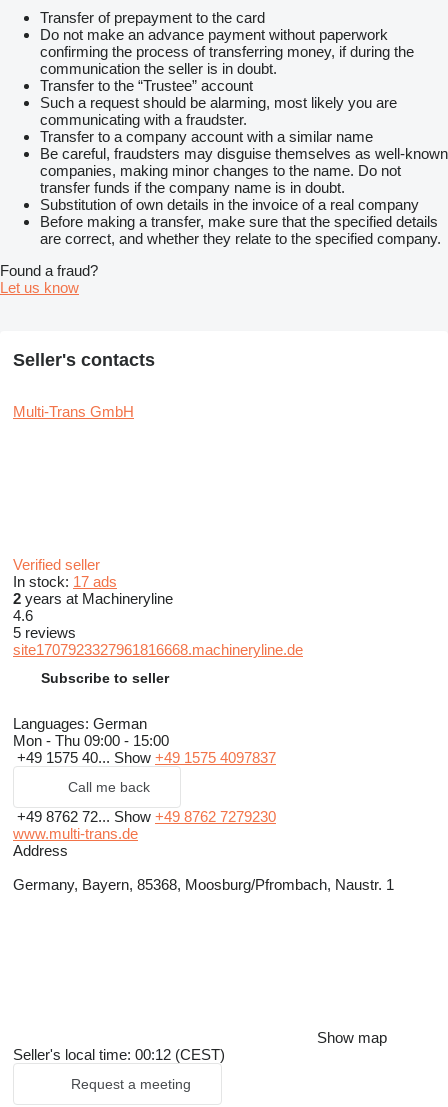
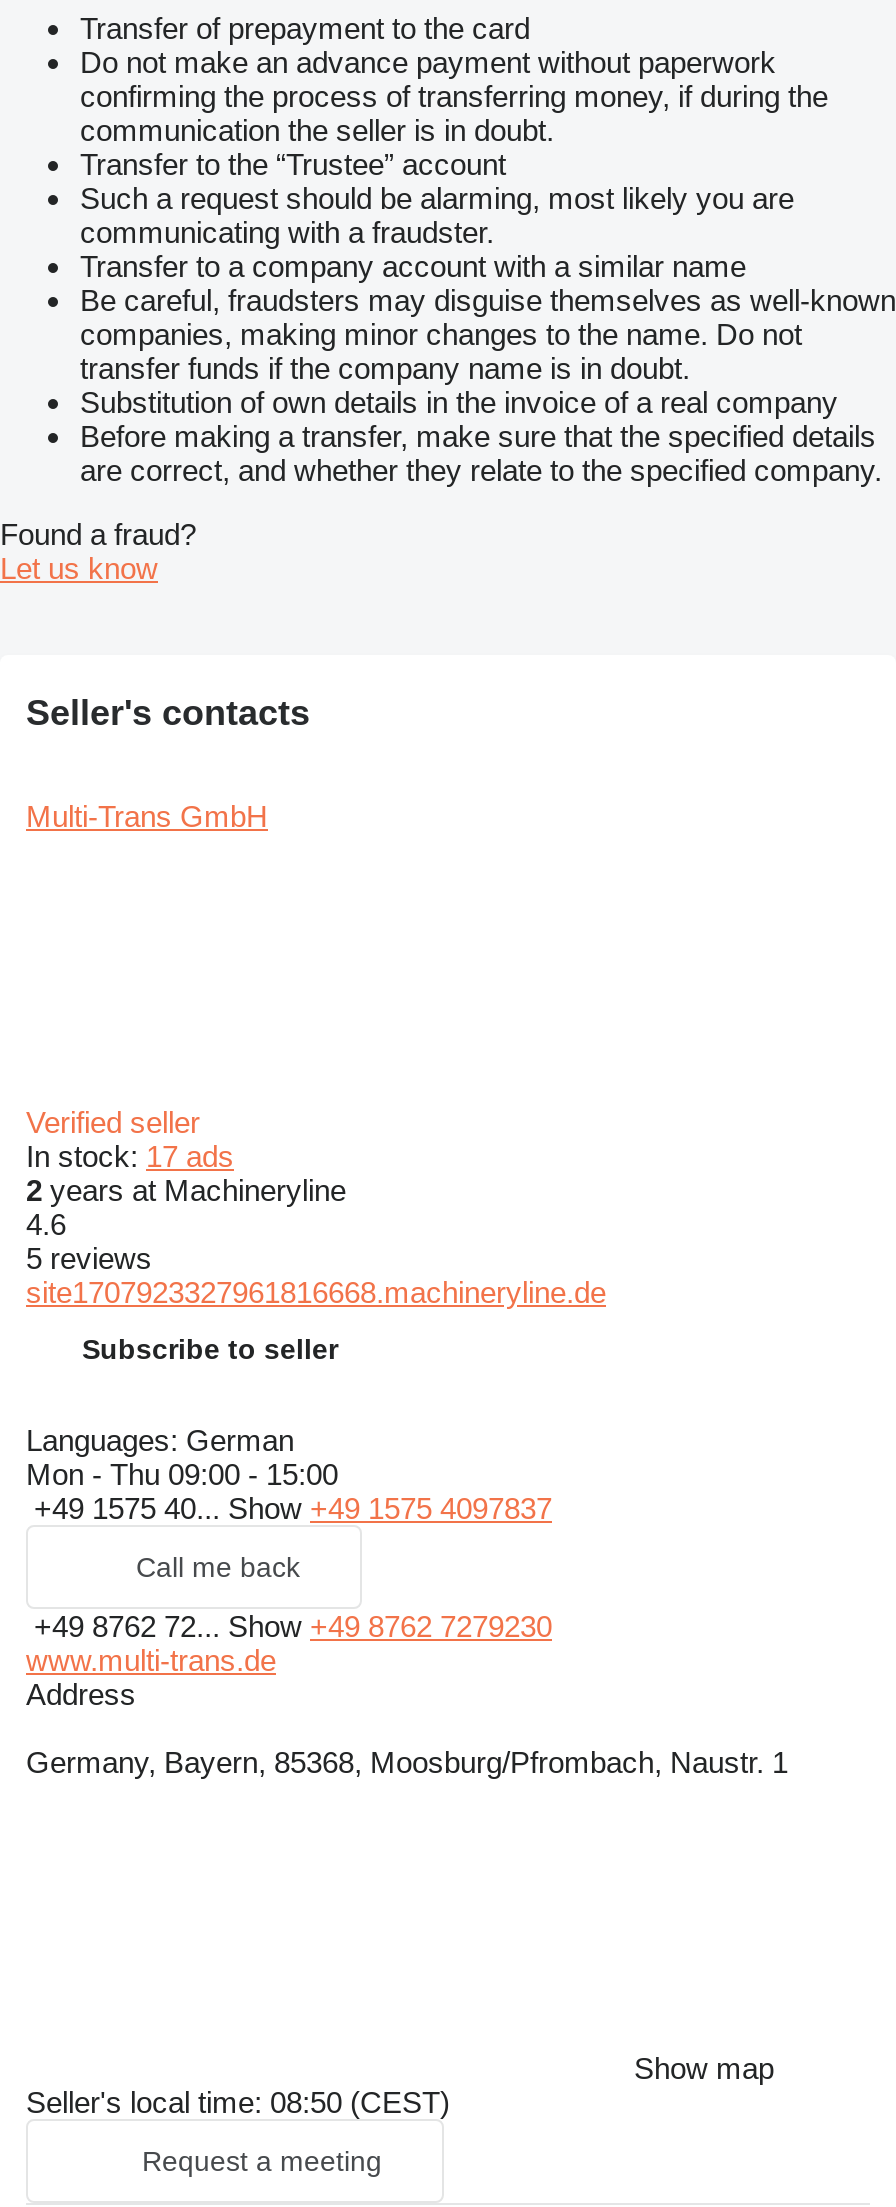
[13,1046,225,1063] Seller's local time: 00:12 (CEST) -> [26,2085,450,2119] Seller's local time: 08:50 (CEST)

